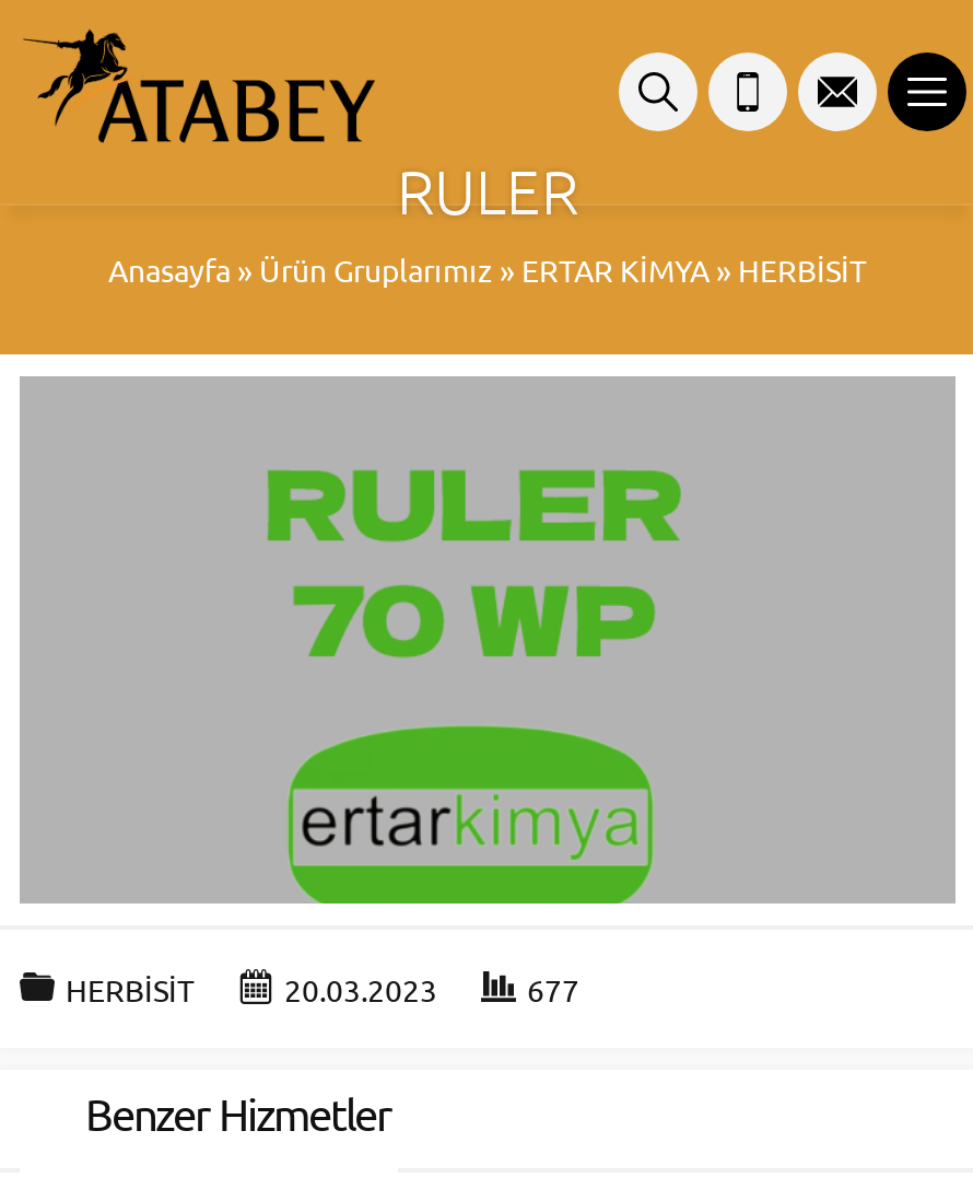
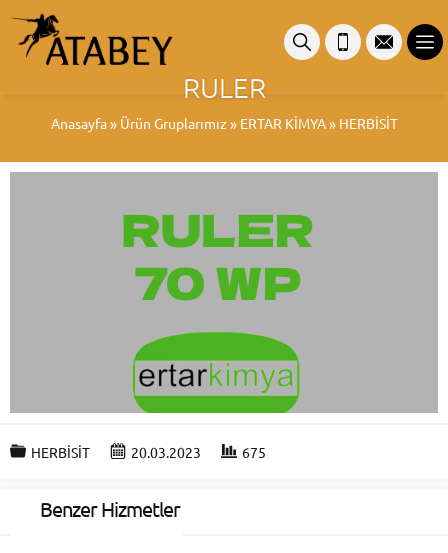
[527,969,579,1008] 677 -> [242,443,266,461] 675

